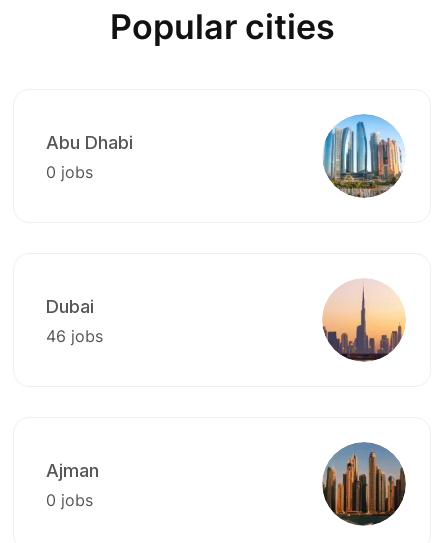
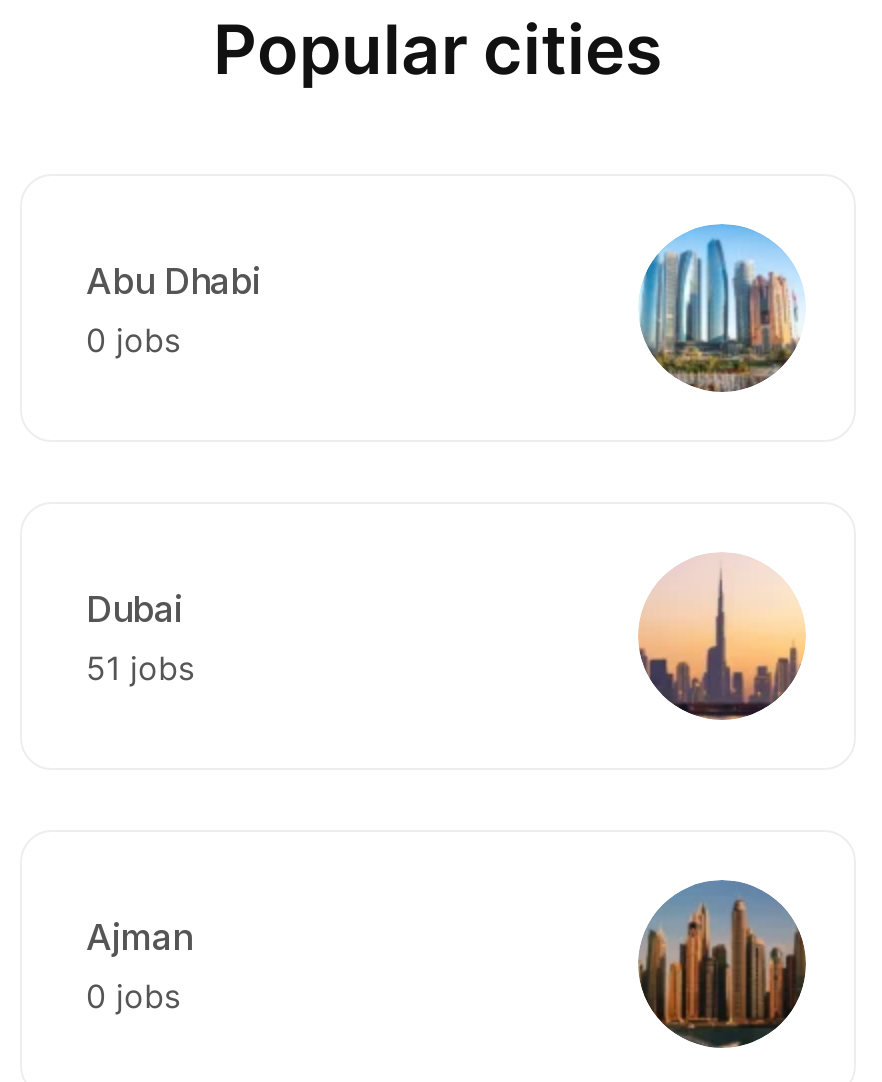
[46,326,103,346] 46 jobs -> [86,648,194,688] 51 jobs

